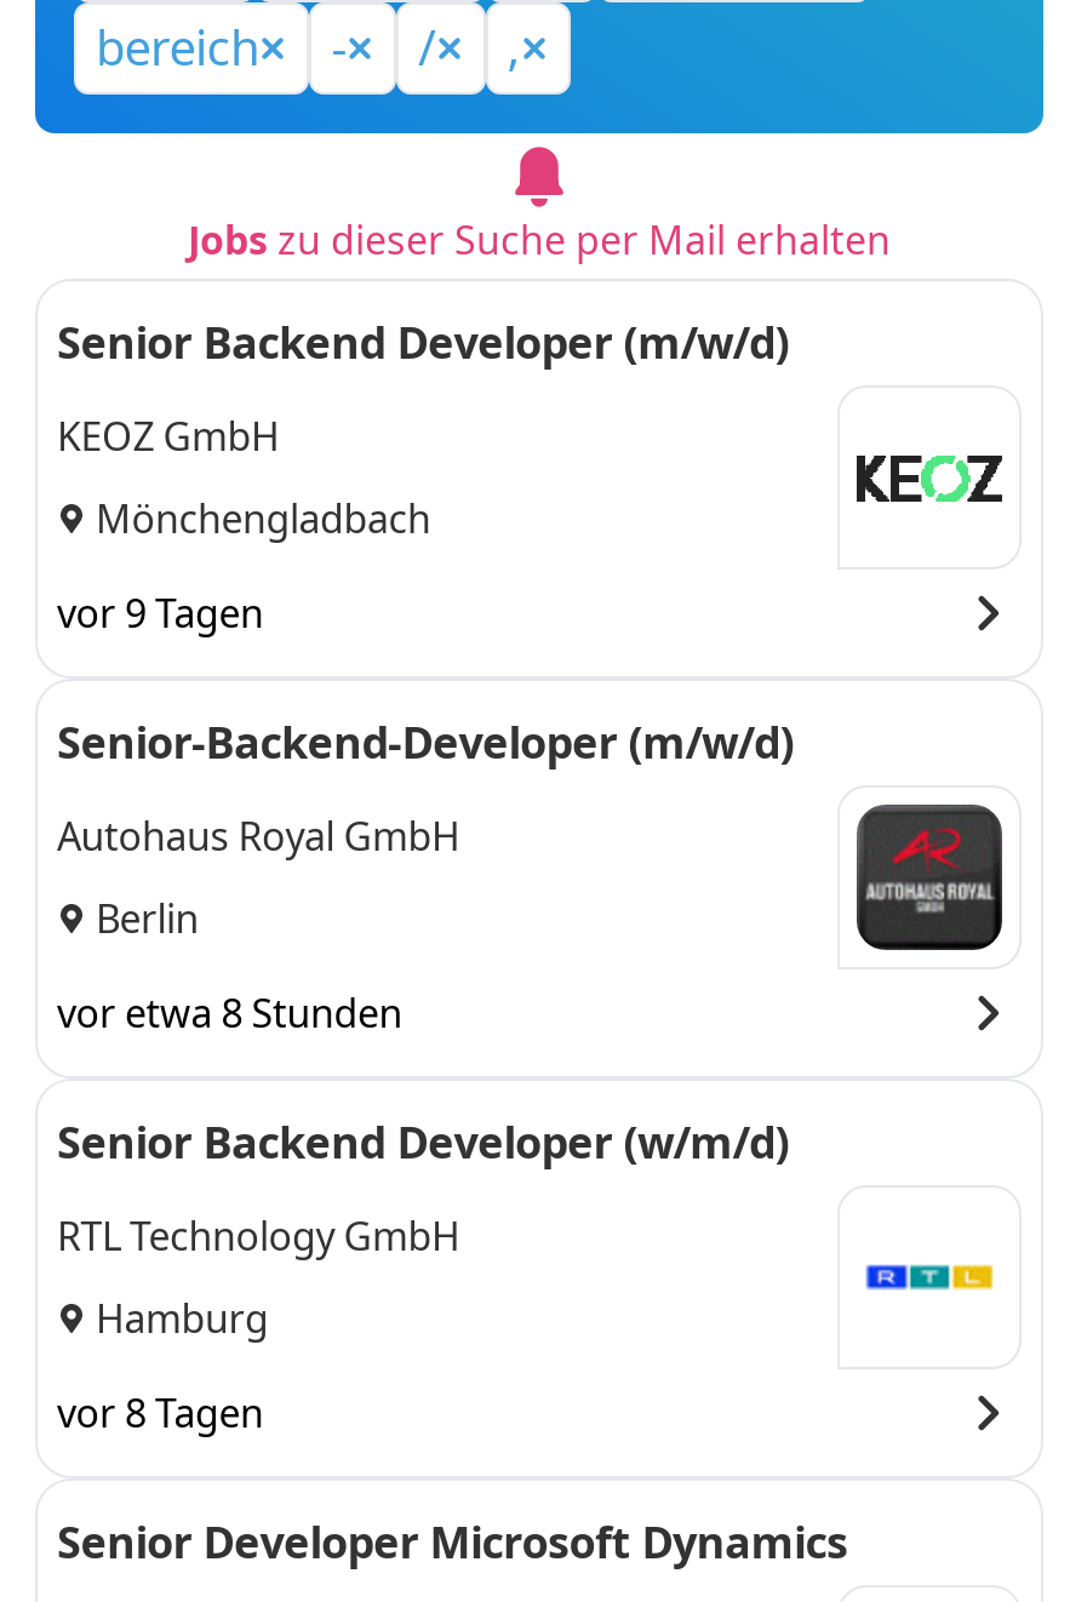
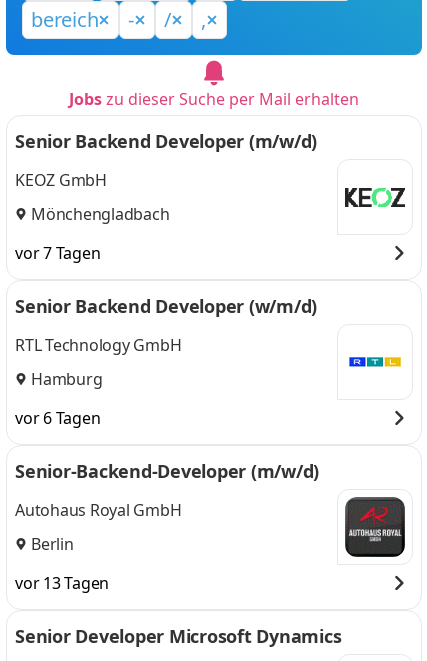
[57,587,402,1040] vor 9 Tagen | vor etwa 8 Stunden -> [15,242,100,264] vor 7 Tagen
moved [57,713,1005,952] -> [15,459,406,558]: [image] | Senior-Backend-Developer (m/w/d) | Autohaus Royal GmbH | Berlin
moved [57,1112,789,1344] -> [15,294,317,390]: Senior Backend Developer (w/m/d) | RTL Technology GmbH | Hamburg
[57,1386,263,1440] vor 8 Tagen -> [15,407,109,594] vor 6 Tagen | vor 13 Tagen

